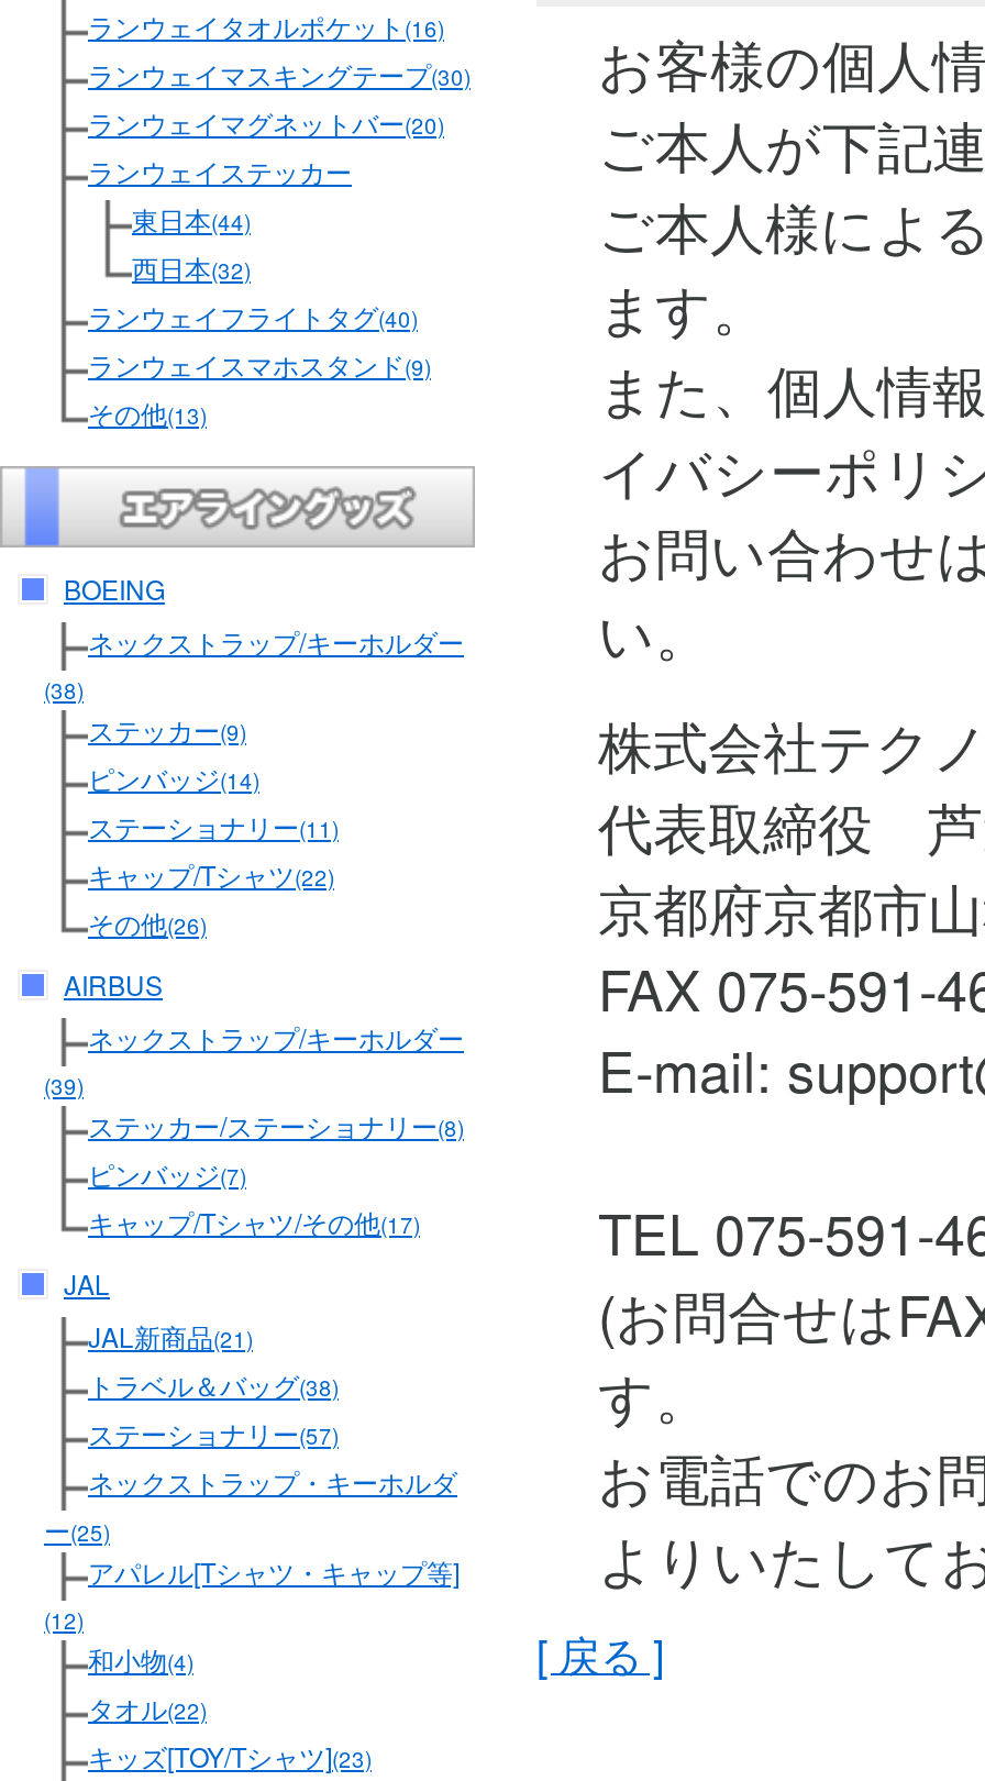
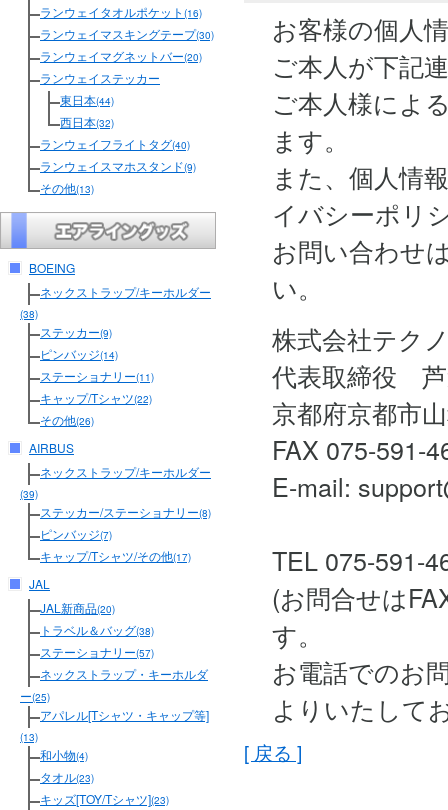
[88,1318,253,1356] JAL新商品(21) -> [40,599,115,616] JAL新商品(20)
[44,1606,84,1637] (12) -> [20,730,38,744] (13)
[88,1690,207,1727] タオル(22) -> [40,768,94,785] タオル(23)

